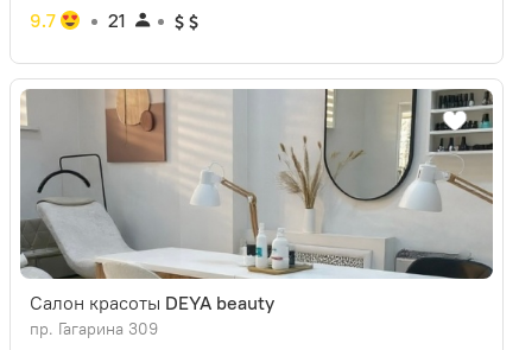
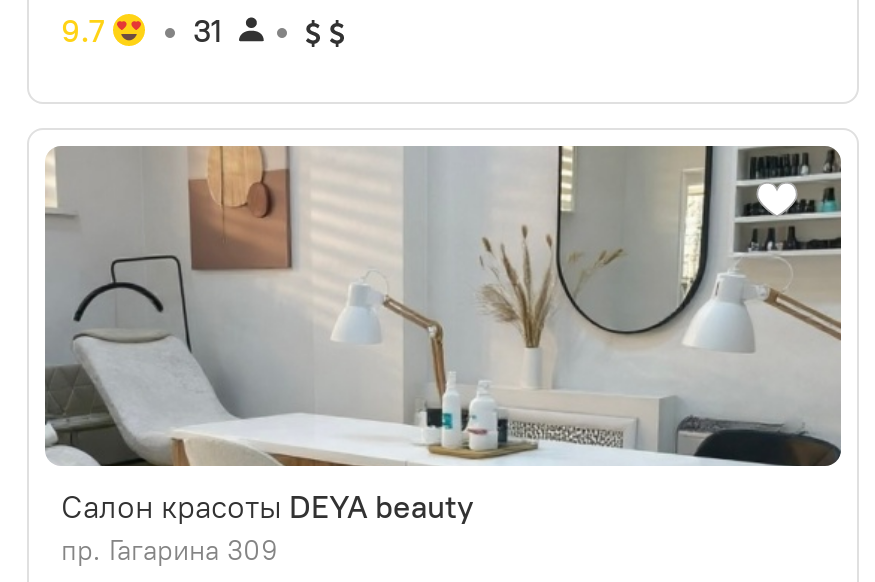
[108,8,126,32] 21 -> [193,10,223,50] 31

